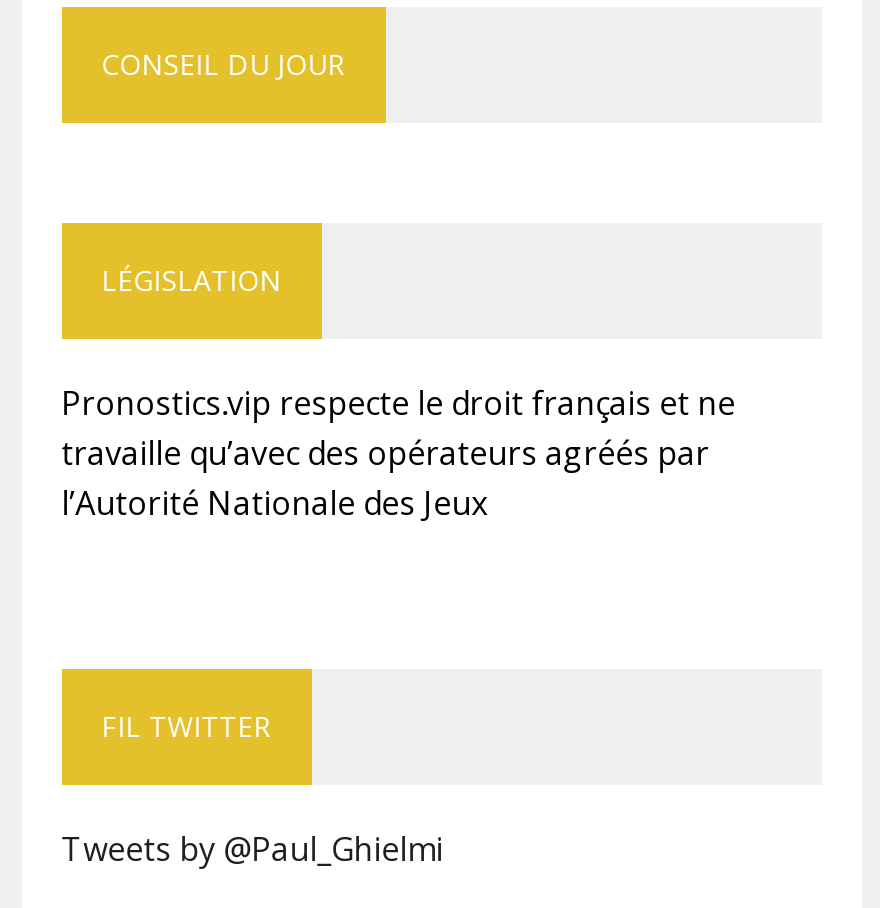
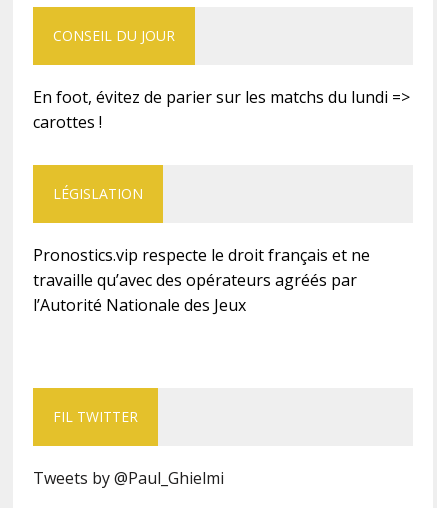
none -> [33,86,410,133] En foot, évitez de parier sur les matchs du lundi => | carottes !

